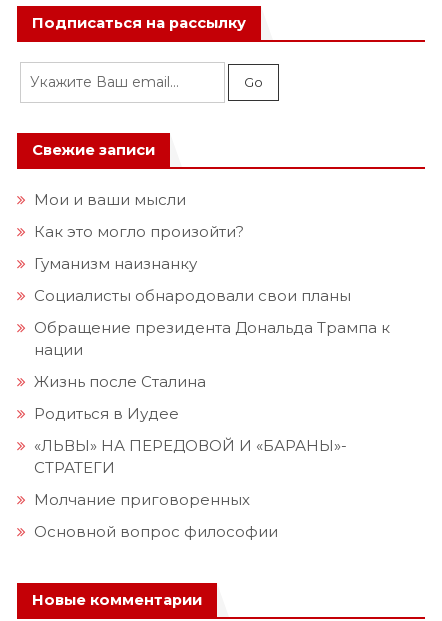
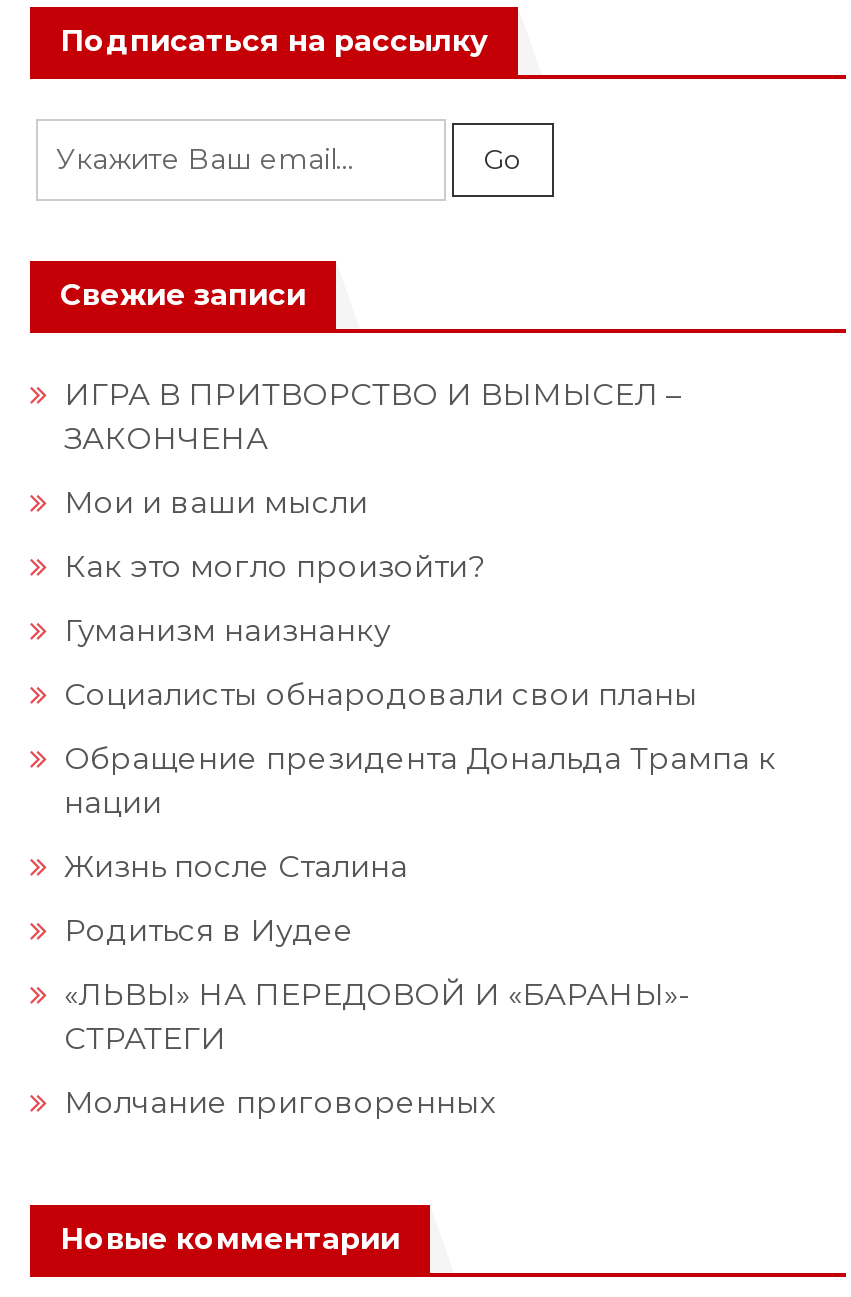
none -> [64,376,682,458] ИГРА В ПРИТВОРСТВО И ВЫМЫСЕЛ – | ЗАКОНЧЕНА
moved [34,190,390,509] -> [64,484,776,1122]: Мои и ваши мысли | Как это могло произойти? | Гуманизм наизнанку | ... | СТРАТЕГИ | Молчание приговоренных
[34,522,278,541] Основной вопрос философии -> none

